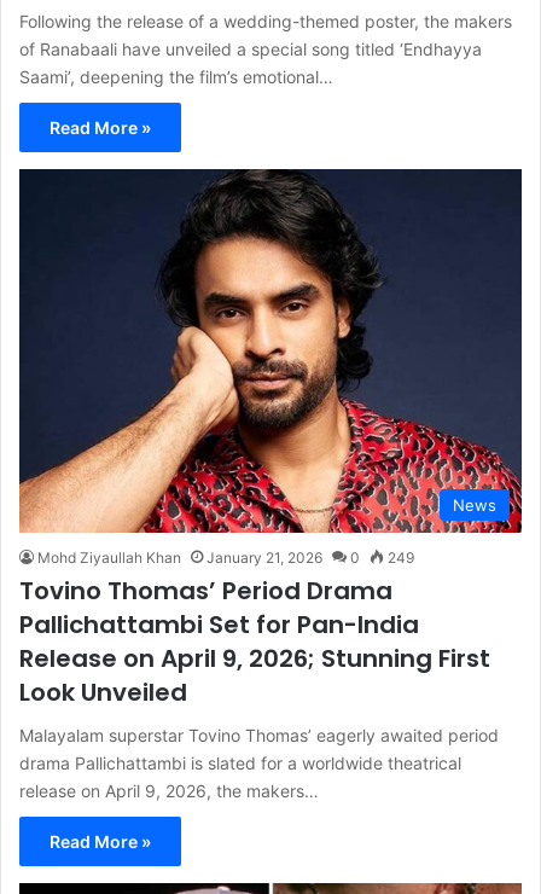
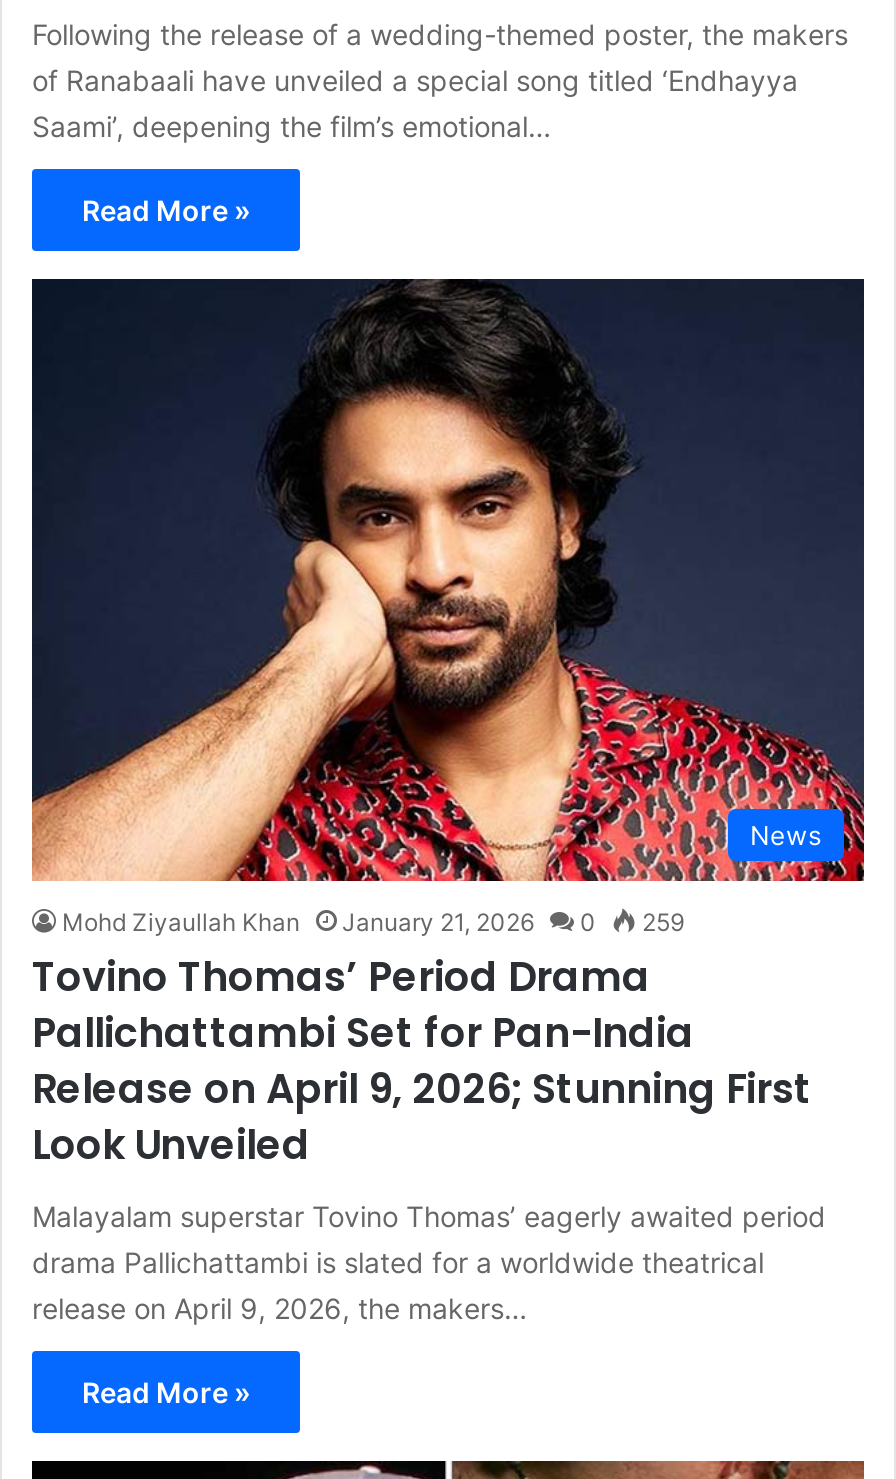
[37,549,414,567] Mohd Ziyaullah Khan January 21, 2026 0 249 -> [62,908,684,938] Mohd Ziyaullah Khan January 21, 2026 0 259

